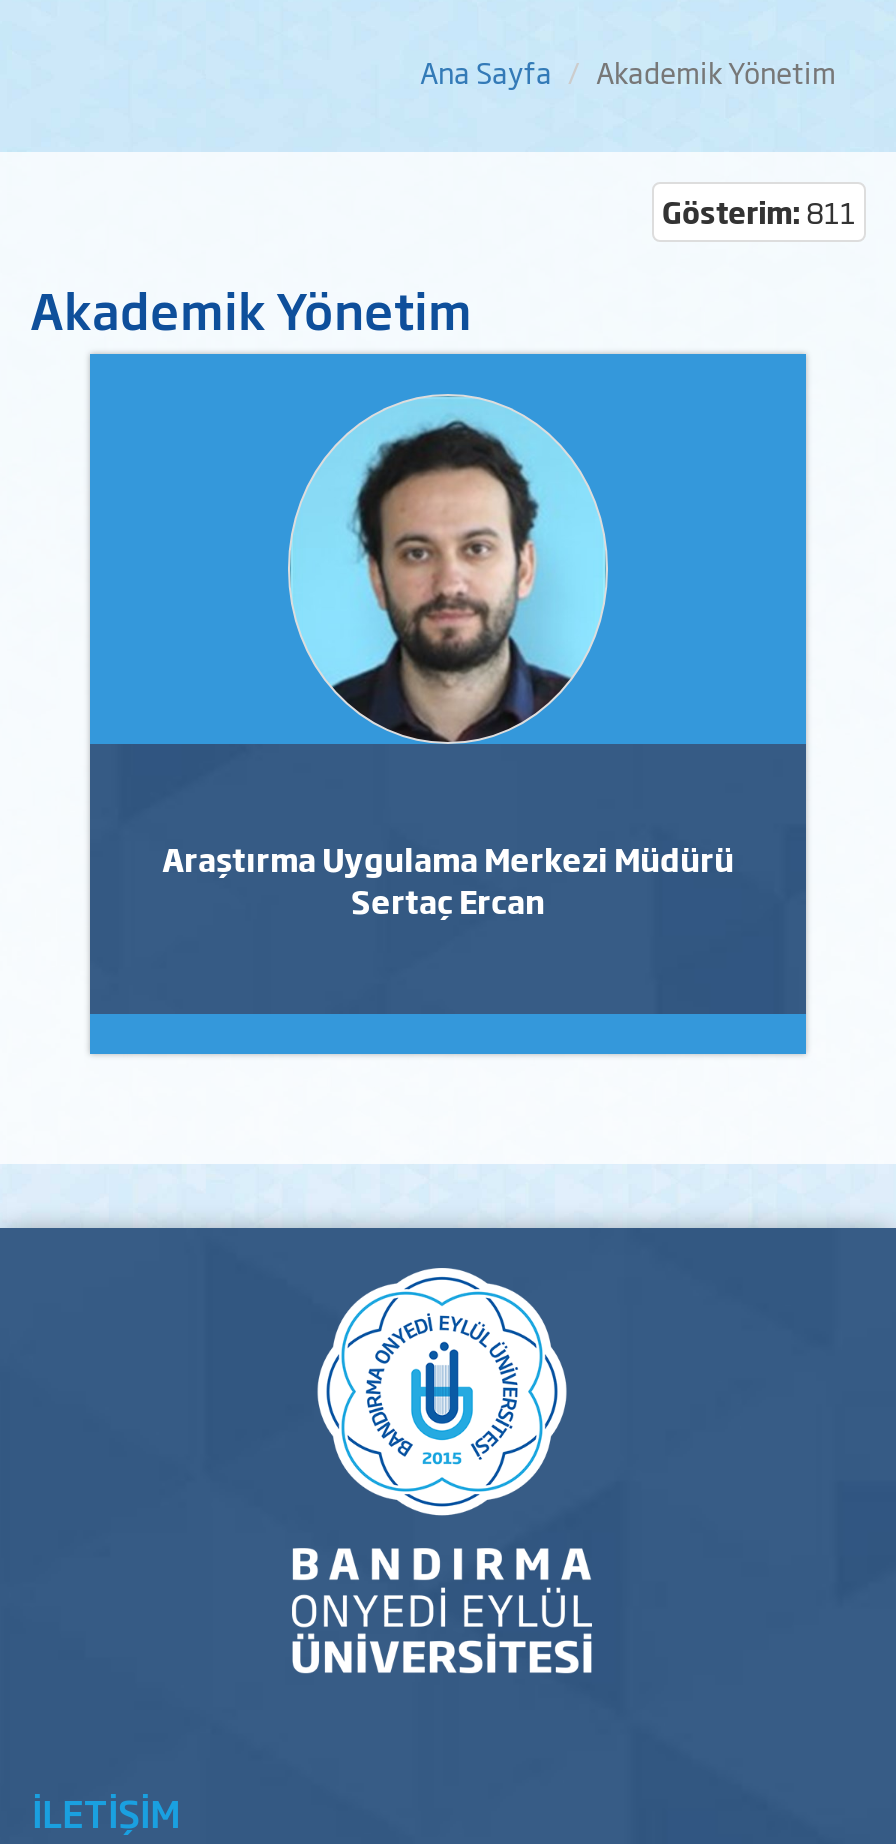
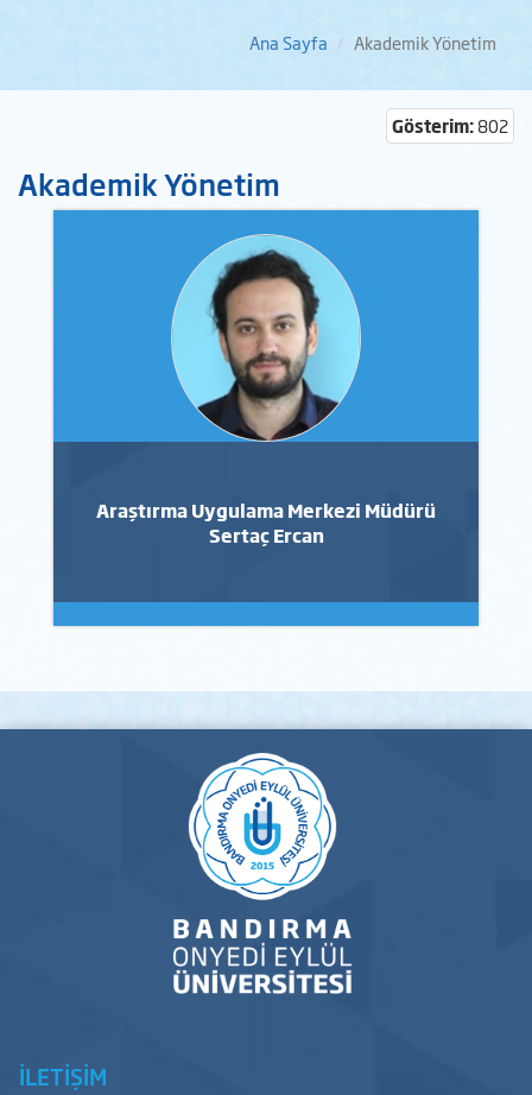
[662,190,856,232] Gösterim: 811 -> [392,113,508,138] Gösterim: 802

